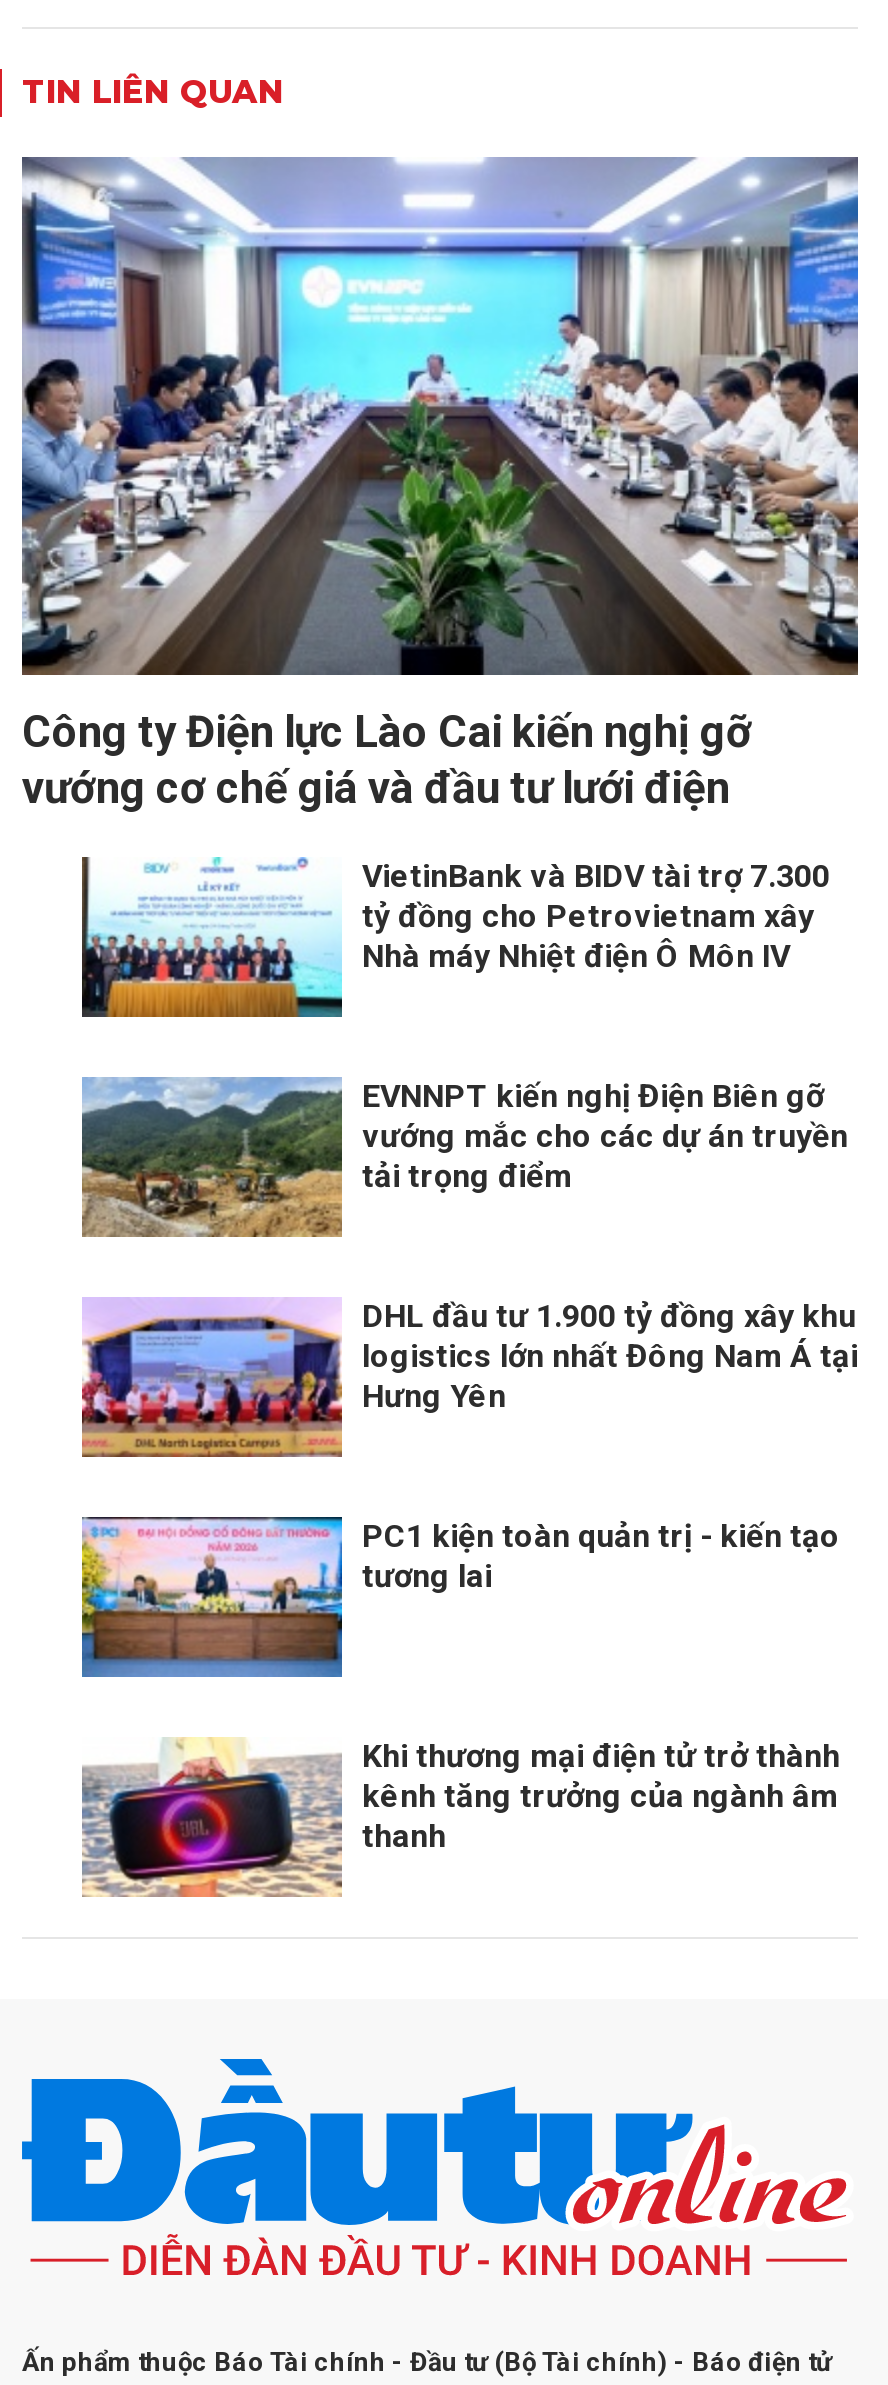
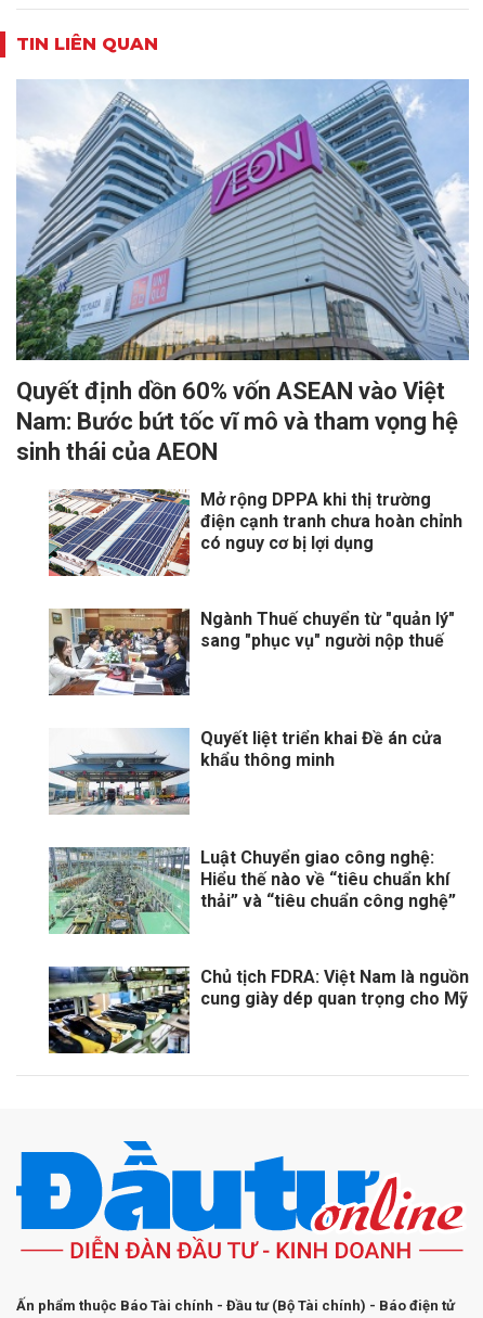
[20,157,860,813] [image] | Công ty Điện lực Lào Cai kiến nghị gỡ | vướng cơ chế giá và đầu tư lưới điện -> [16,79,469,465] [image] | Quyết định dồn 60% vốn ASEAN vào Việt | Nam: Bước bứt tốc vĩ mô và tham vọng hệ | sinh thái của AEON
[80,857,830,1019] [image] | VietinBank và BIDV tài trợ 7.300 | tỷ đồng cho Petrovietnam xây | Nhà máy Nhiệt điện Ô Môn IV -> [48,488,462,577] [image] | Mở rộng DPPA khi thị trường | điện cạnh tranh chưa hoàn chỉnh | có nguy cơ bị lợi dụng
[82,1077,848,1239] [image] | EVNNPT kiến nghị Điện Biên gỡ | vướng mắc cho các dự án truyền | tải trọng điểm -> [50,607,455,696] [image] | Ngành Thuế chuyển từ "quản lý" | sang "phục vụ" người nộp thuế
[80,1297,858,1459] [image] | DHL đầu tư 1.900 tỷ đồng xây khu | logistics lớn nhất Đông Nam Á tại | Hưng Yên -> [49,728,442,815] [image] | Quyết liệt triển khai Đề án cửa | khẩu thông minh
[80,1517,840,1679] [image] | PC1 kiện toàn quản trị - kiến tạo | tương lai -> [49,847,456,935] [image] | Luật Chuyển giao công nghệ: | Hiểu thế nào về “tiêu chuẩn khí | thải” và “tiêu chuẩn công nghệ”
[82,1737,840,1899] [image] | Khi thương mại điện tử trở thành | kênh tăng trưởng của ngành âm | thanh -> [48,965,469,1054] [image] | Chủ tịch FDRA: Việt Nam là nguồn | cung giày dép quan trọng cho Mỹ

